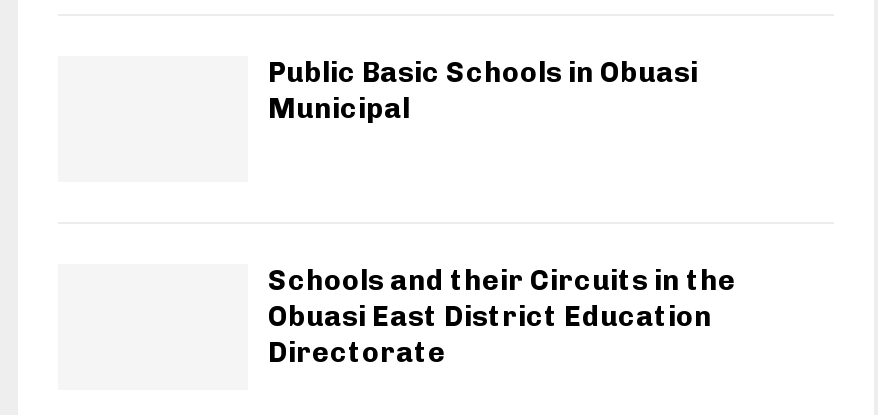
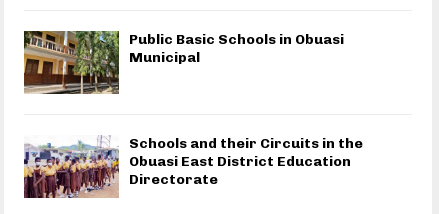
none -> [23,30,120,95] [image]
none -> [23,135,120,199] [image]

